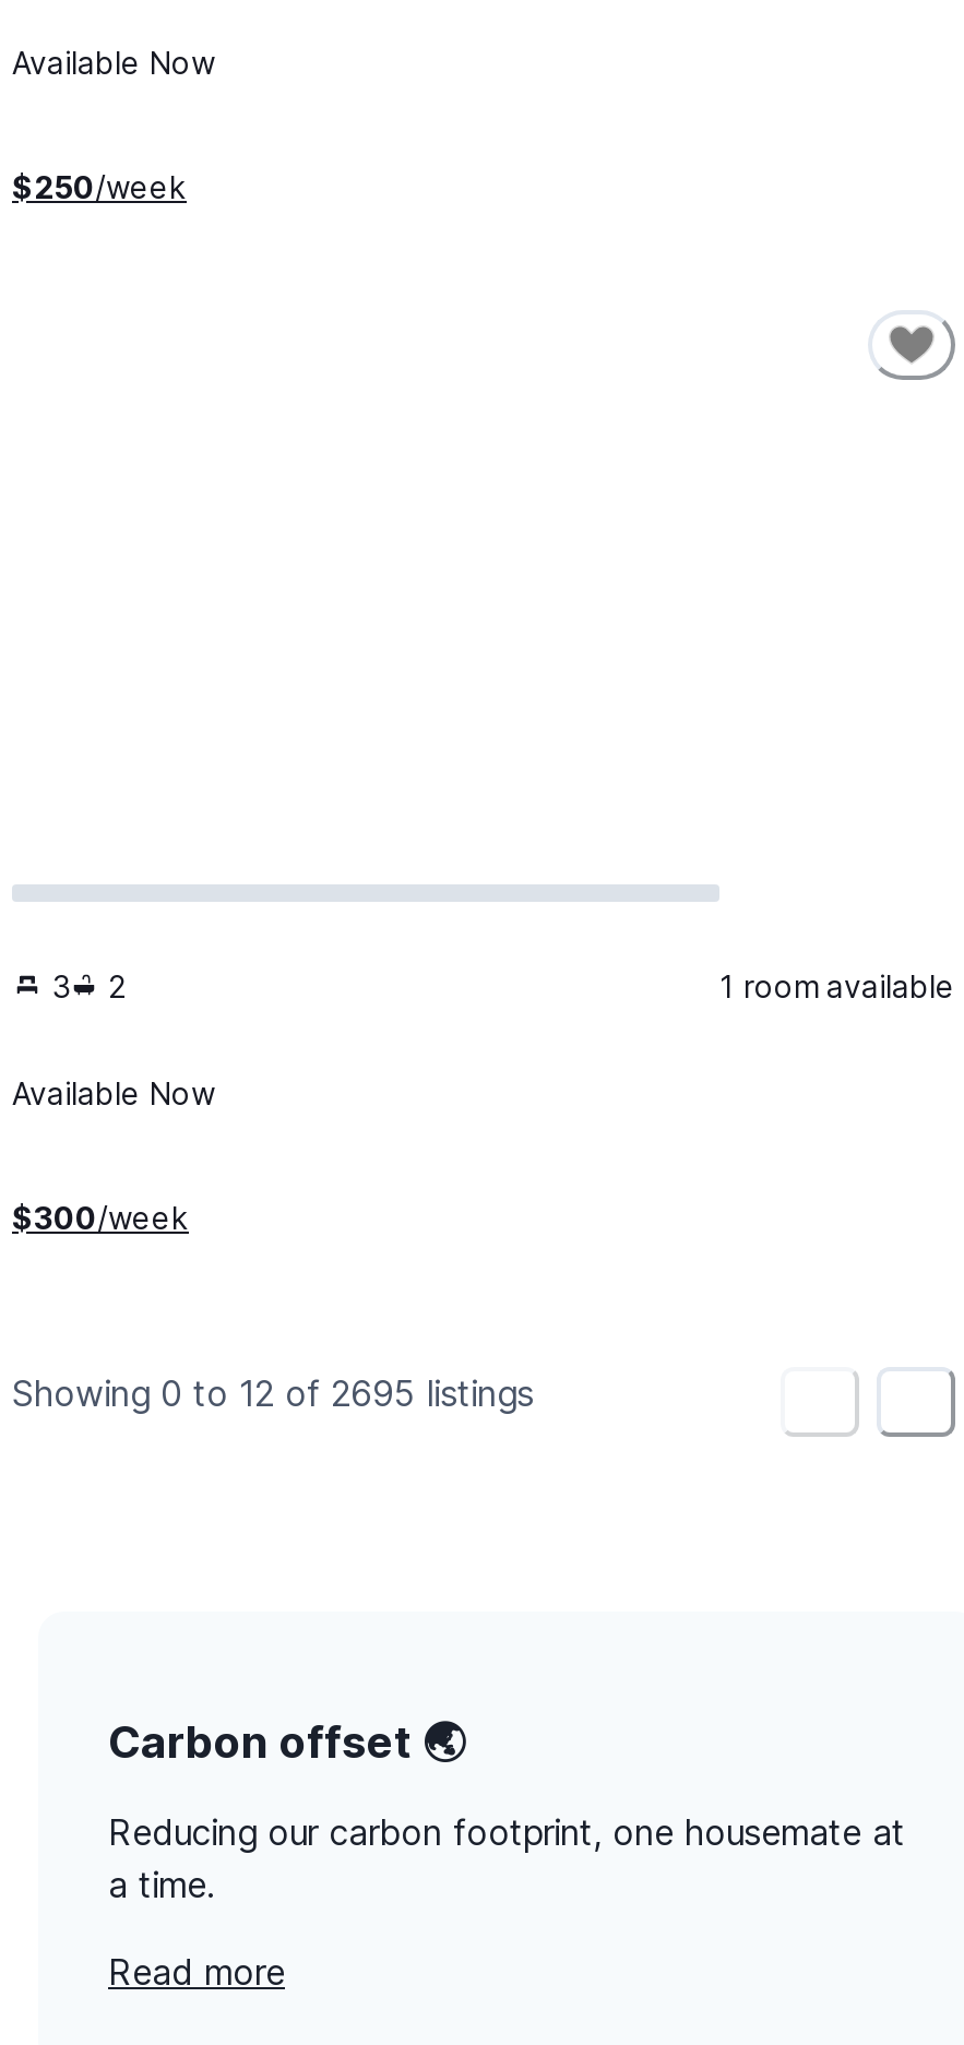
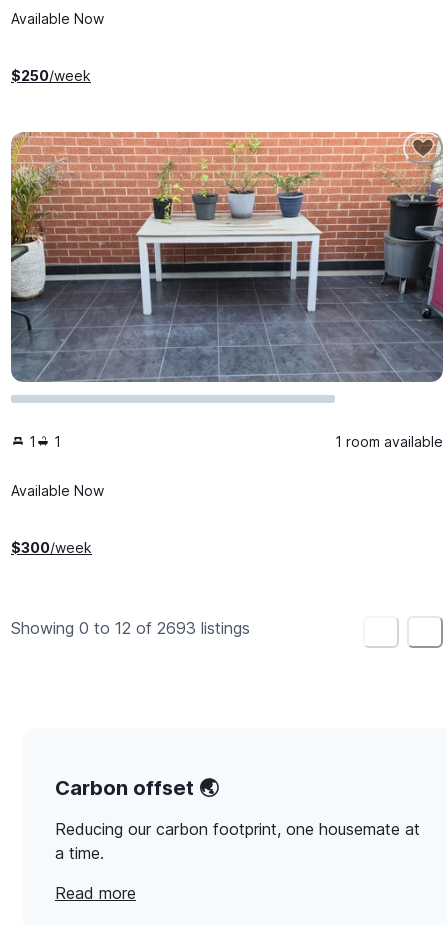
none -> [10,131,444,383] [image]
[51,966,69,1004] 3 -> [29,433,36,450] 1
[108,966,126,1004] 2 -> [54,433,61,450] 1
[12,1370,534,1414] Showing 0 to 12 of 2695 listings -> [11,618,250,638] Showing 0 to 12 of 2693 listings

